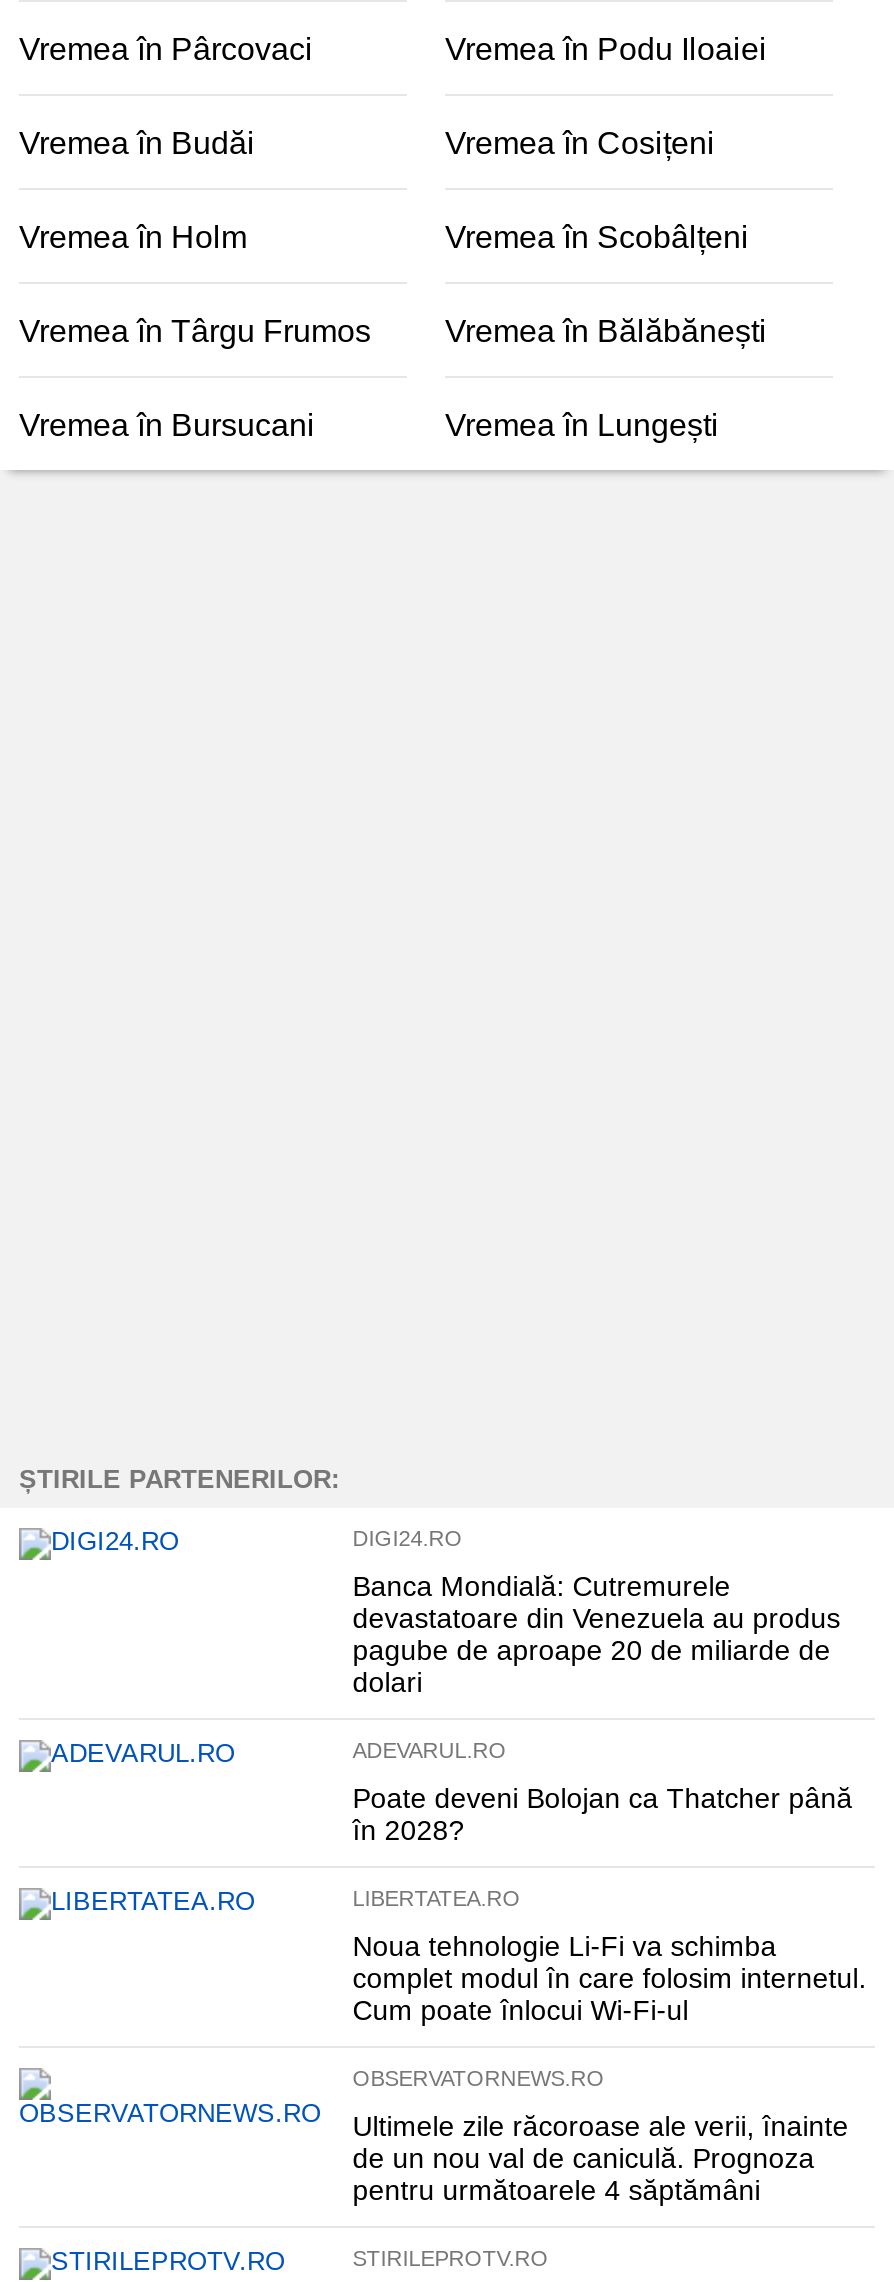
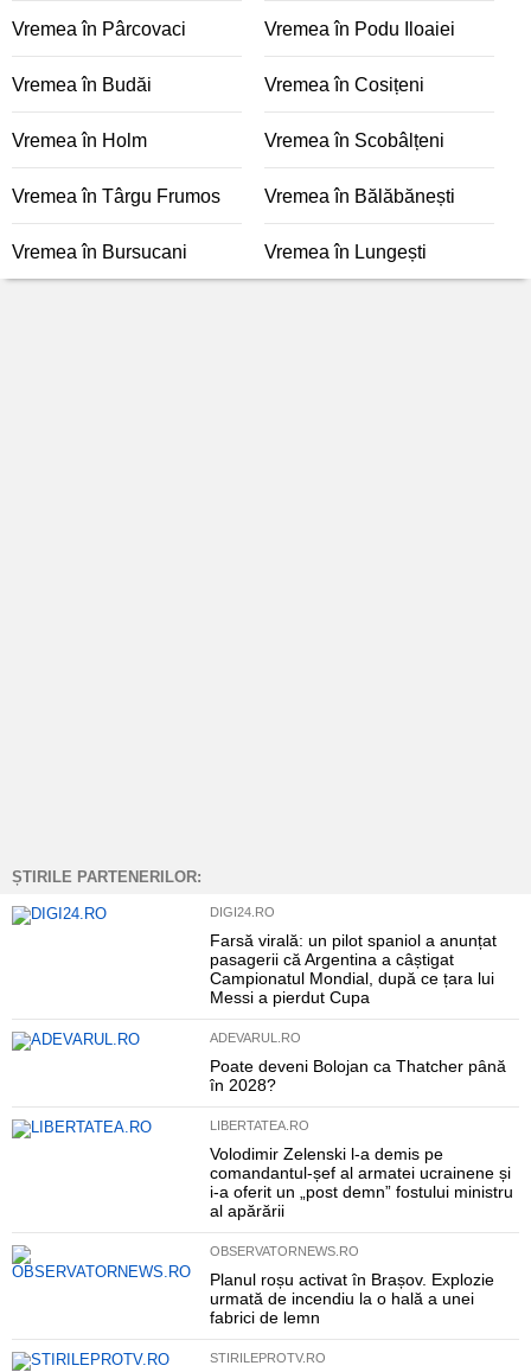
[353,1570,841,1698] Banca Mondială: Cutremurele | devastatoare din Venezuela au produs | pagube de aproape 20 de miliarde de | dolari -> [210,931,496,1007] Farsă virală: un pilot spaniol a anunțat | pasagerii că Argentina a câștigat | Campionatul Mondial, după ce țara lui | Messi a pierdut Cupa
[353,1930,867,2026] Noua tehnologie Li-Fi va schimba | complet modul în care folosim internetul. | Cum poate înlocui Wi-Fi-ul -> [210,1144,513,1220] Volodimir Zelenski l-a demis pe | comandantul-șef al armatei ucrainene și | i-a oferit un „post demn” fostului ministru | al apărării
[353,2110,849,2206] Ultimele zile răcoroase ale verii, înainte | de un nou val de caniculă. Prognoza | pentru următoarele 4 săptămâni -> [210,1270,494,1327] Planul roșu activat în Brașov. Explozie | urmată de incendiu la o hală a unei | fabrici de lemn

